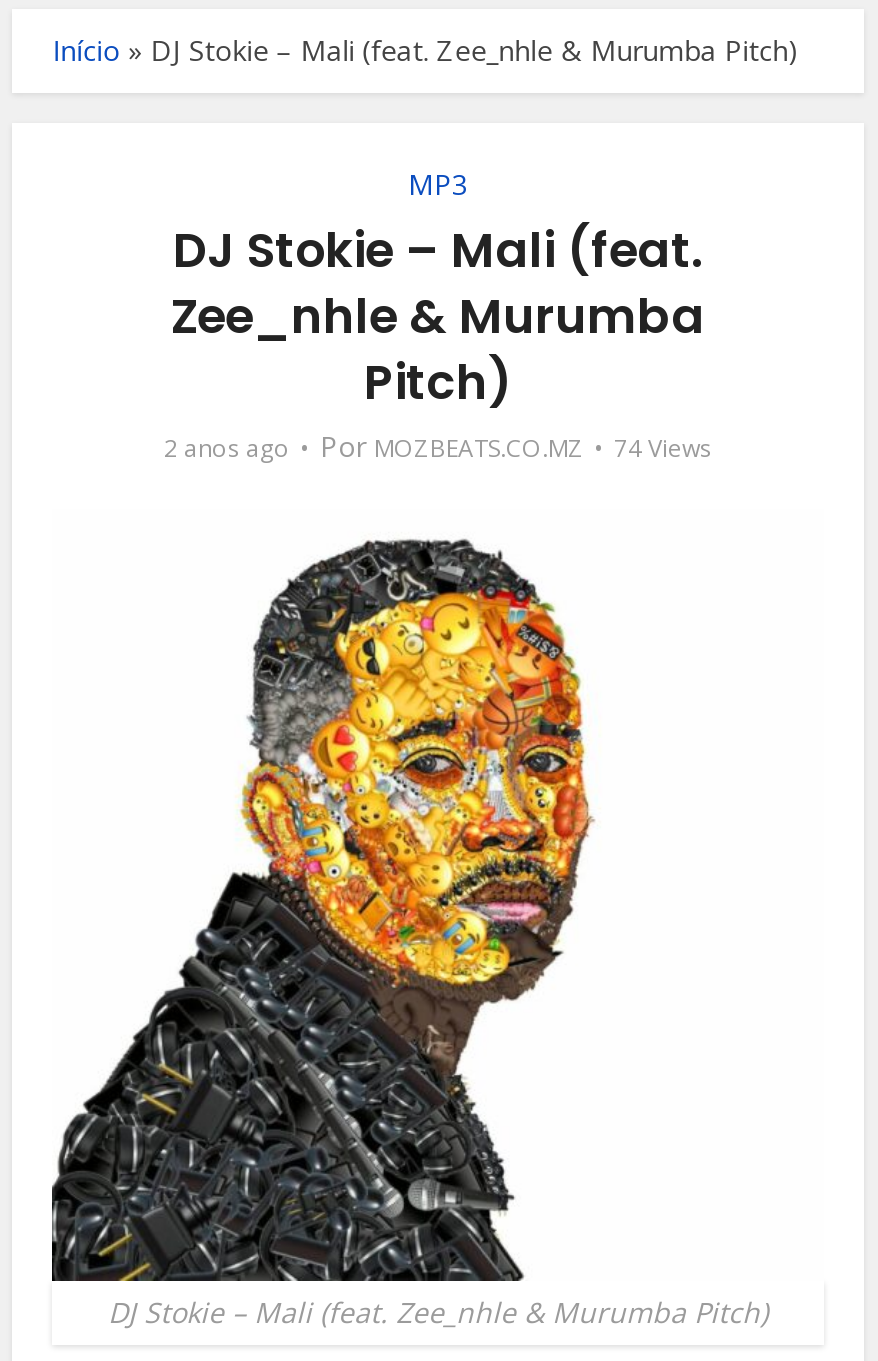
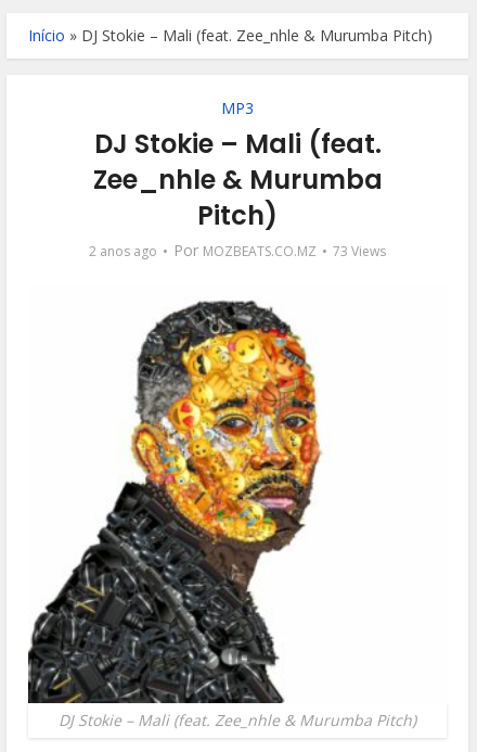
[164,428,712,466] 2 anos ago Por MOZBEATS.CO.MZ 74 Views -> [89,240,386,261] 2 anos ago Por MOZBEATS.CO.MZ 73 Views

